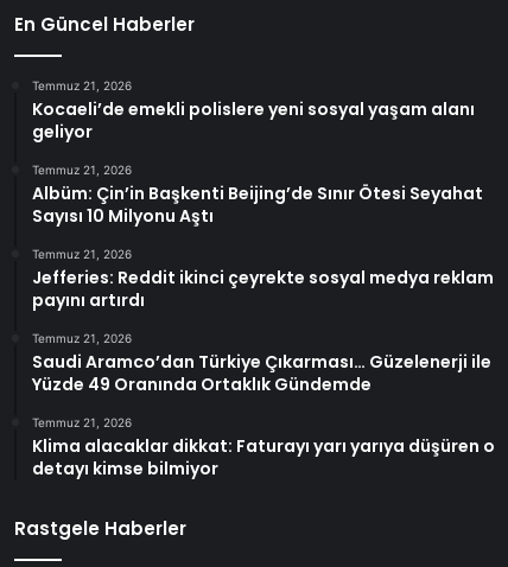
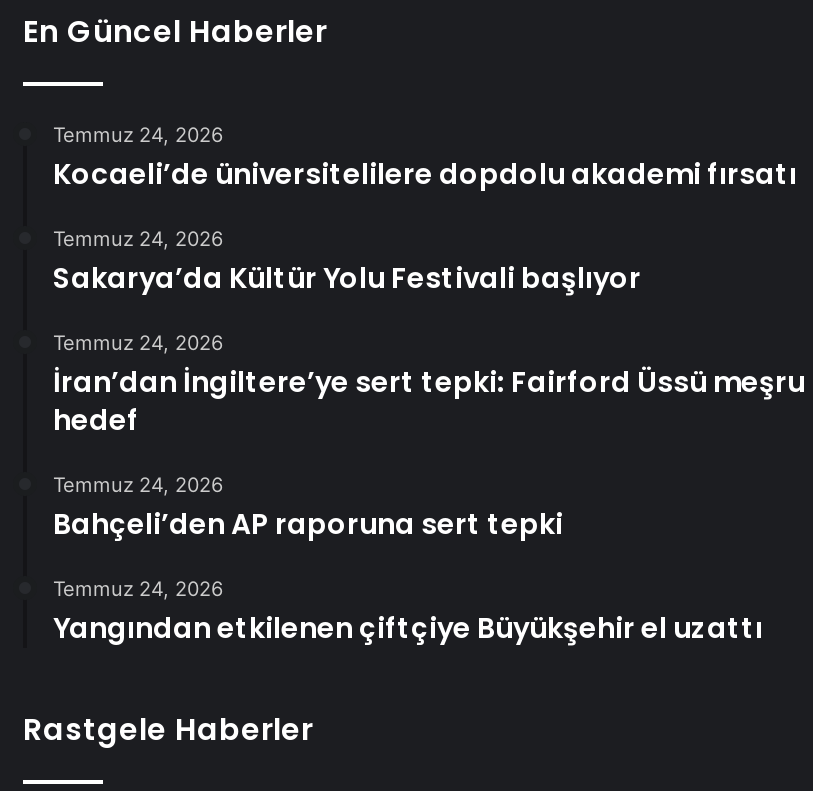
[32,78,475,143] Temmuz 21, 2026 | Kocaeli’de emekli polislere yeni sosyal yaşam alanı | geliyor -> [53,121,797,193] Temmuz 24, 2026 | Kocaeli’de üniversitelilere dopdolu akademi fırsatı
[32,162,483,227] Temmuz 21, 2026 | Albüm: Çin’in Başkenti Beijing’de Sınır Ötesi Seyahat | Sayısı 10 Milyonu Aştı -> [53,225,641,297] Temmuz 24, 2026 | Sakarya’da Kültür Yolu Festivali başlıyor
[32,246,494,311] Temmuz 21, 2026 | Jefferies: Reddit ikinci çeyrekte sosyal medya reklam | payını artırdı -> [53,329,805,439] Temmuz 24, 2026 | İran’dan İngiltere’ye sert tepki: Fairford Üssü meşru | hedef
[32,330,491,396] Temmuz 21, 2026 | Saudi Aramco’dan Türkiye Çıkarması… Güzelenerji ile | Yüzde 49 Oranında Ortaklık Gündemde -> [53,471,563,543] Temmuz 24, 2026 | Bahçeli’den AP raporuna sert tepki
[32,415,495,480] Temmuz 21, 2026 | Klima alacaklar dikkat: Faturayı yarı yarıya düşüren o | detayı kimse bilmiyor -> [53,575,763,647] Temmuz 24, 2026 | Yangından etkilenen çiftçiye Büyükşehir el uzattı

